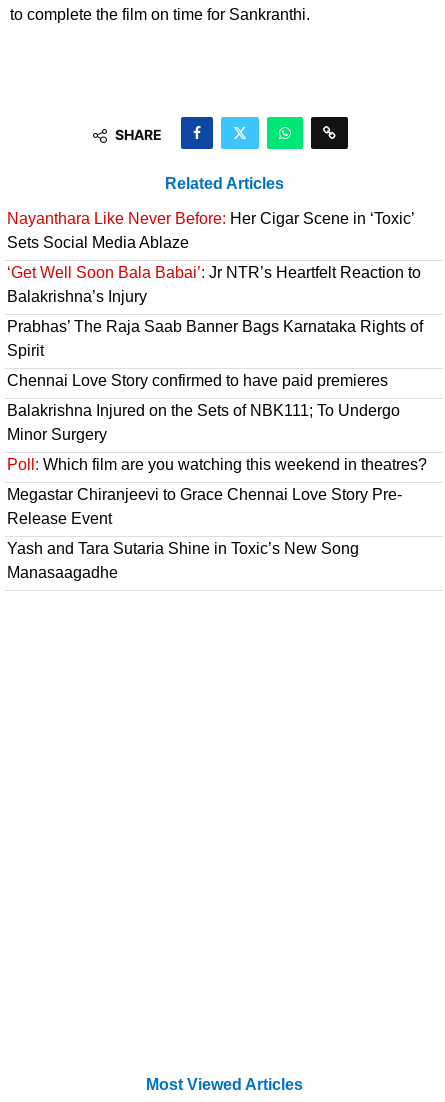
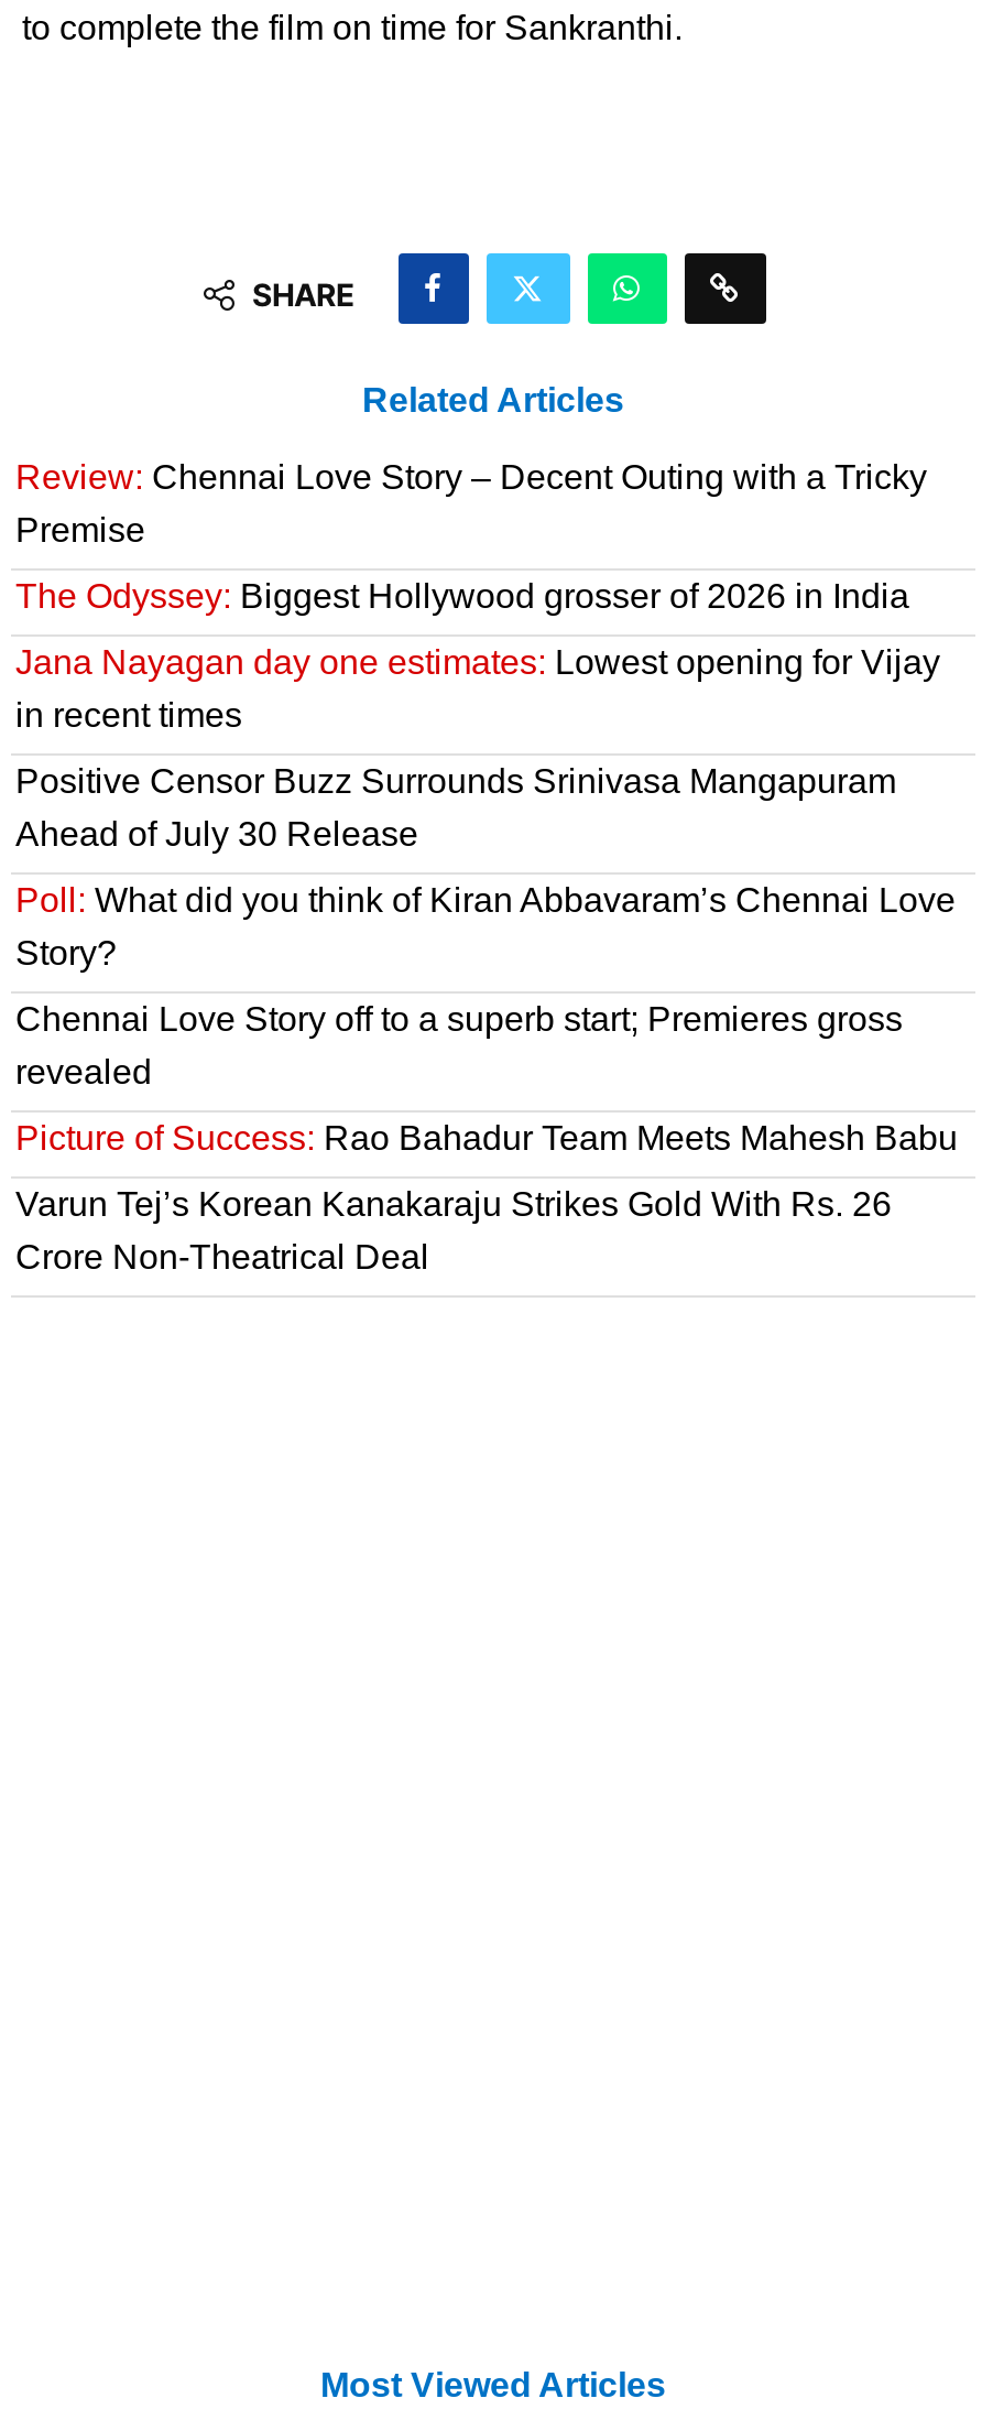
[7,210,414,251] Nayanthara Like Never Before: Her Cigar Scene in ‘Toxic’ | Sets Social Media Ablaze -> [15,459,927,550] Review: Chennai Love Story – Decent Outing with a Tricky | Premise
[7,264,421,305] ‘Get Well Soon Bala Babai’: Jr NTR’s Heartfelt Reaction to | Balakrishna’s Injury -> [15,578,909,616] The Odyssey: Biggest Hollywood grosser of 2026 in India
[7,318,423,359] Prabhas’ The Raja Saab Banner Bags Karnataka Rights of | Spirit -> [15,644,940,735] Jana Nayagan day one estimates: Lowest opening for Vijay | in recent times
[7,372,388,389] Chennai Love Story confirmed to have paid premieres -> [15,763,896,854] Positive Censor Buzz Surrounds Srinivasa Mangapuram | Ahead of July 30 Release
[7,402,400,443] Balakrishna Injured on the Sets of NBK111; To Undergo | Minor Surgery -> [15,882,956,973] Poll: What did you think of Kiran Abbavaram’s Chennai Love | Story?
[7,456,427,473] Poll: Which film are you watching this weekend in theatres? -> [15,1001,903,1092] Chennai Love Story off to a superb start; Premieres gross | revealed
[7,486,402,527] Megastar Chiranjeevi to Grace Chennai Love Story Pre- | Release Event -> [15,1120,958,1158] Picture of Success: Rao Bahadur Team Meets Mahesh Babu
[7,540,359,581] Yash and Tara Sutaria Shine in Toxic’s New Song | Manasaagadhe -> [15,1186,892,1277] Varun Tej’s Korean Kanakaraju Strikes Gold With Rs. 26 | Crore Non-Theatrical Deal

